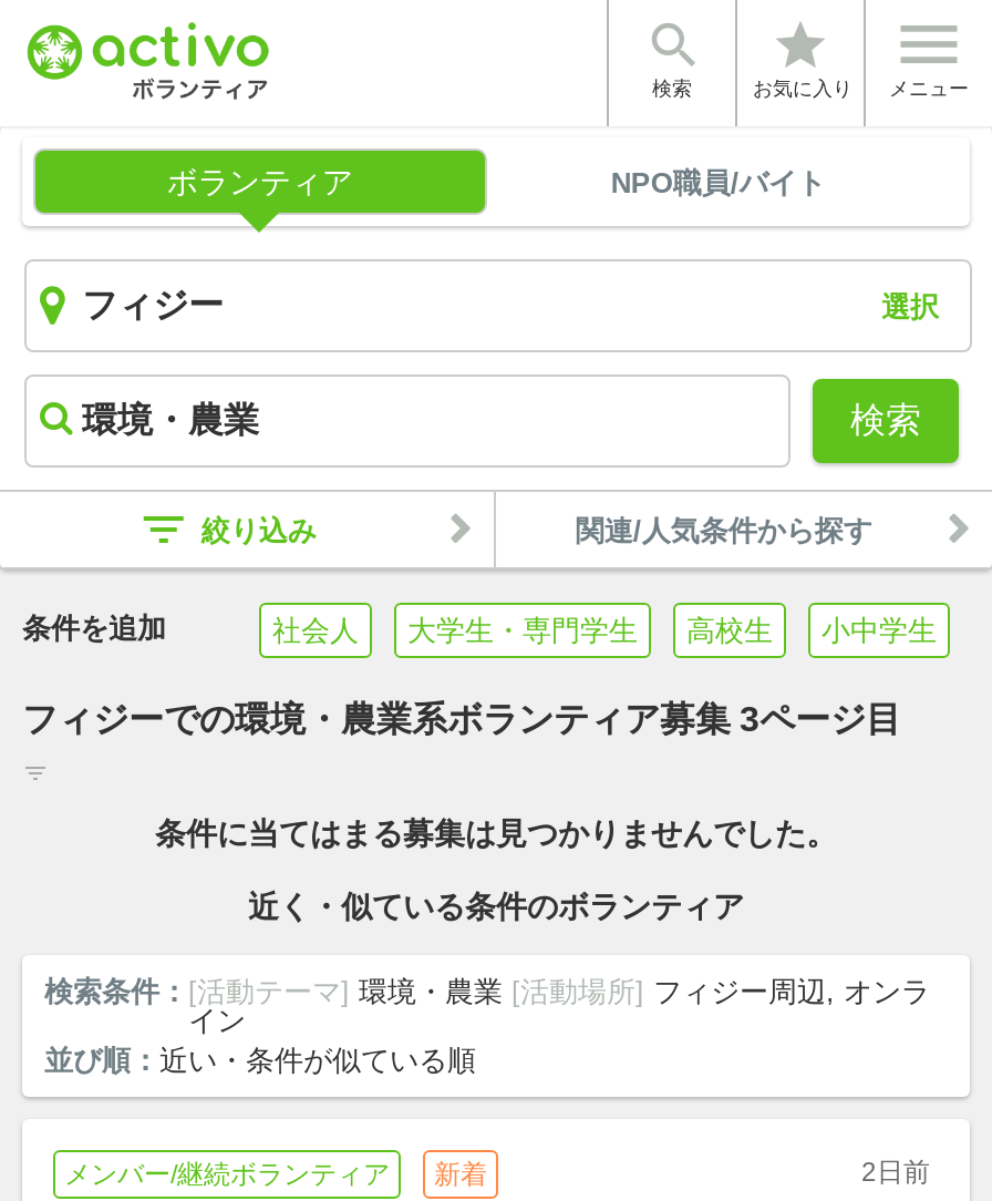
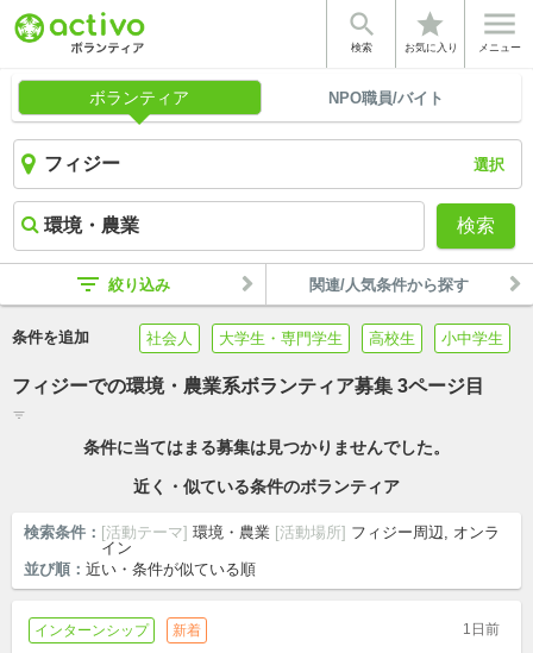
[64,1159,390,1190] メンバー/継続ボランティア -> [35,622,149,639] インターンシップ
[861,1157,930,1188] 2日前 -> [463,621,500,638] 1日前

